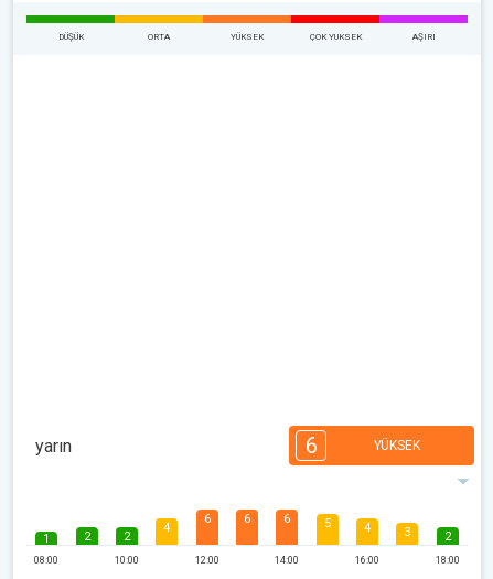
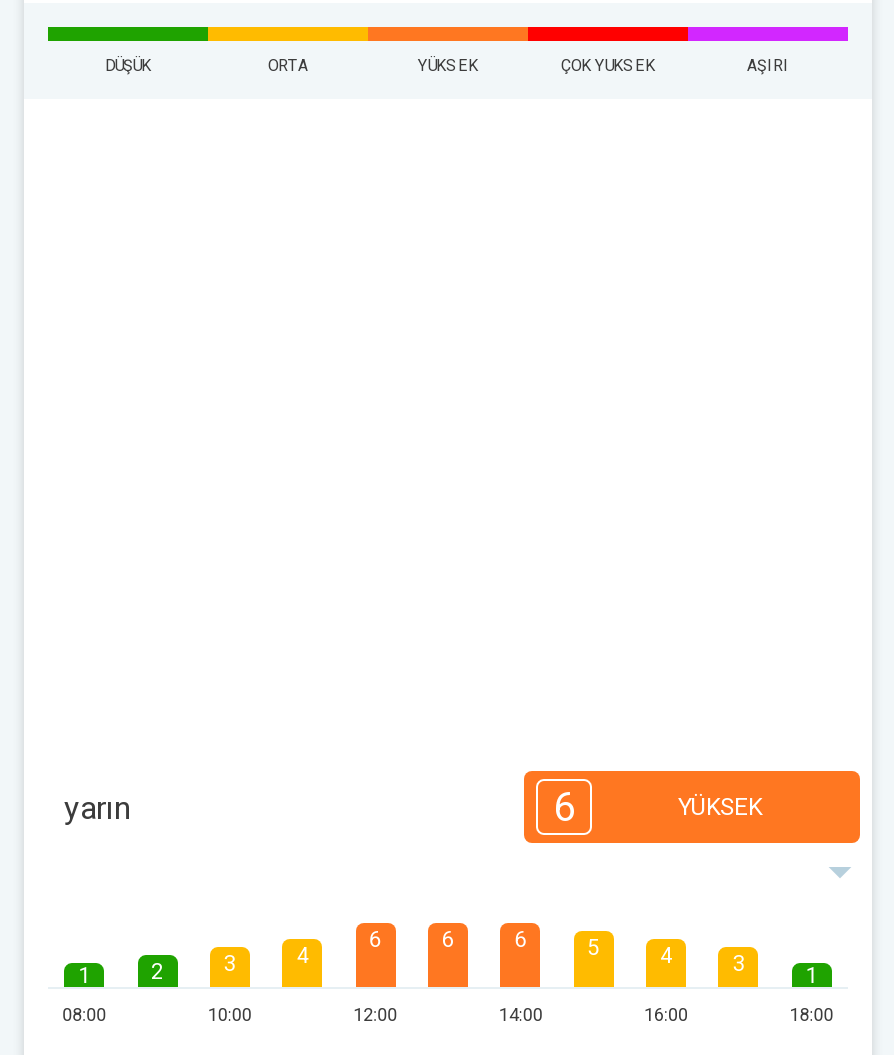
[123,529,130,544] 2 -> [224,951,236,977] 3
[444,529,451,544] 2 -> [806,963,818,989] 1

